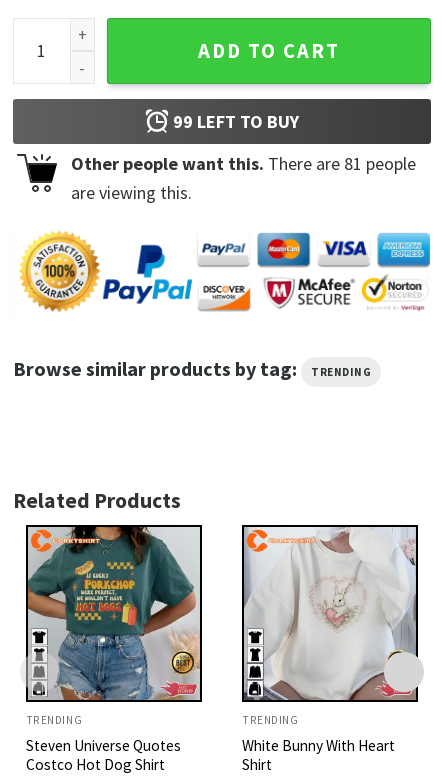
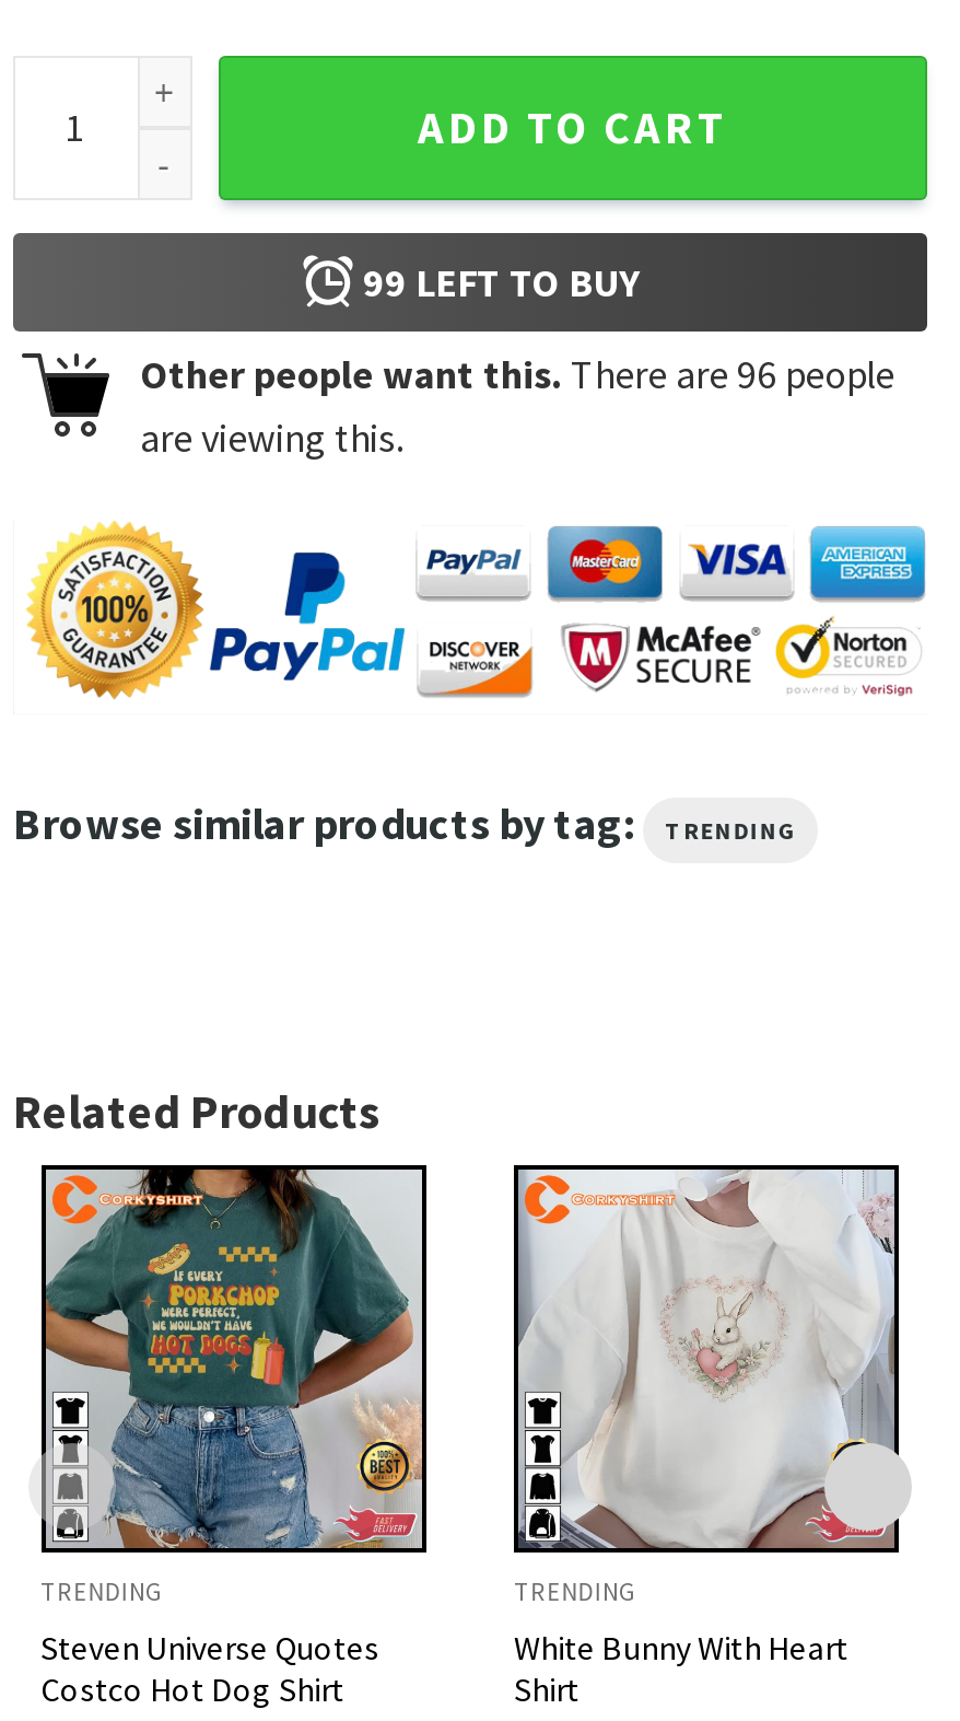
[71,152,416,175] Other people want this. There are 81 people -> [140,349,894,399] Other people want this. There are 96 people

